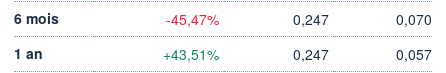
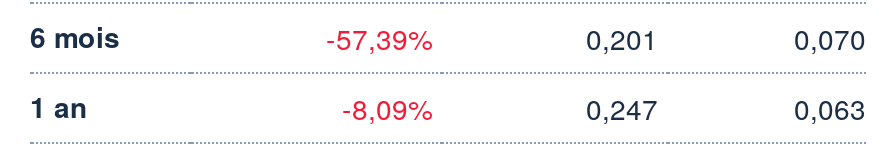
[166,9,219,29] -45,47% -> [326,18,432,58] -57,39%
[293,9,329,29] 0,247 -> [586,18,658,58] 0,201
[163,44,219,64] +43,51% -> [342,88,432,128] -8,09%
[396,44,432,64] 0,057 -> [794,88,866,128] 0,063

